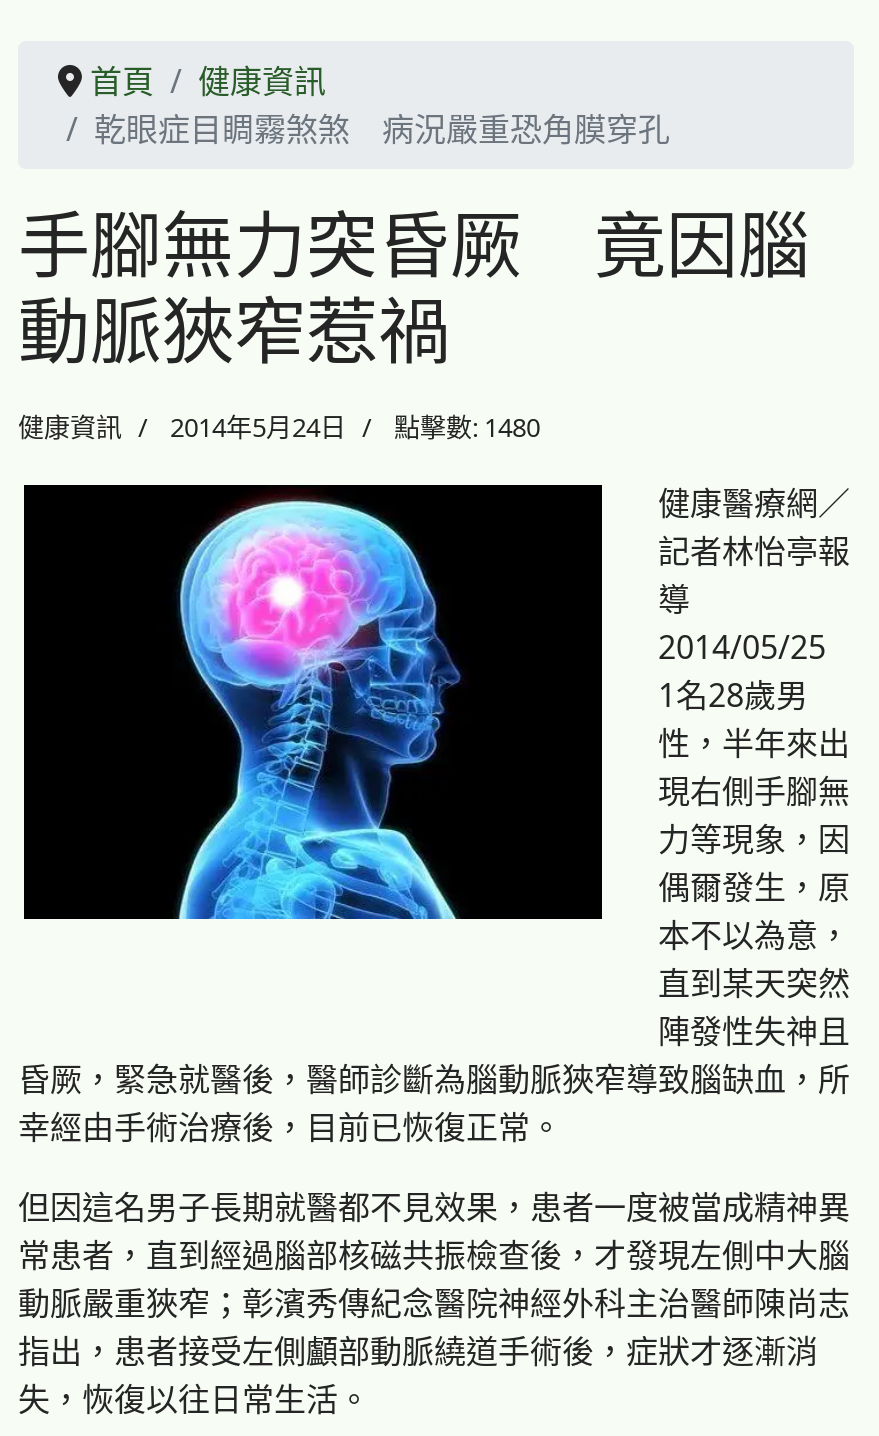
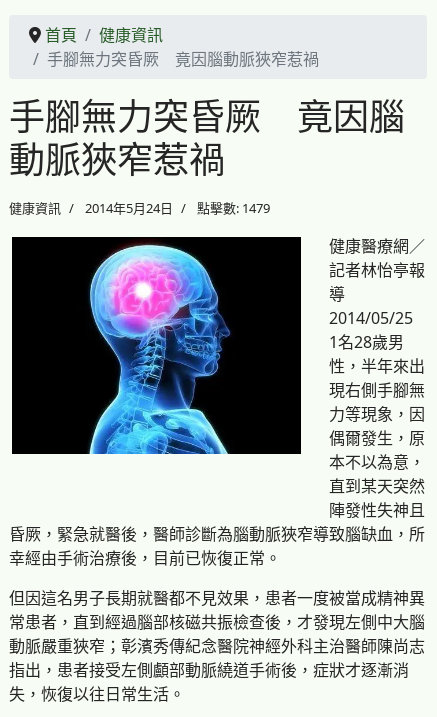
[94,107,670,151] 乾眼症目睭霧煞煞 病況嚴重恐角膜穿孔 -> [47,48,319,70] 手腳無力突昏厥 竟因腦動脈狹窄惹禍
[18,409,540,445] 健康資訊 2014年5月24日 點擊數: 1480 -> [9,199,270,217] 健康資訊 2014年5月24日 點擊數: 1479

